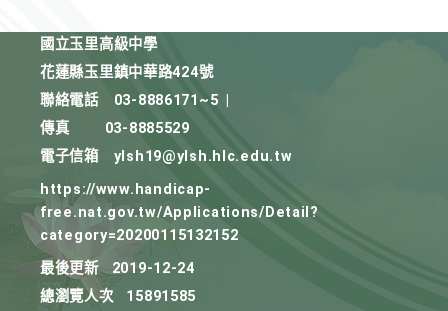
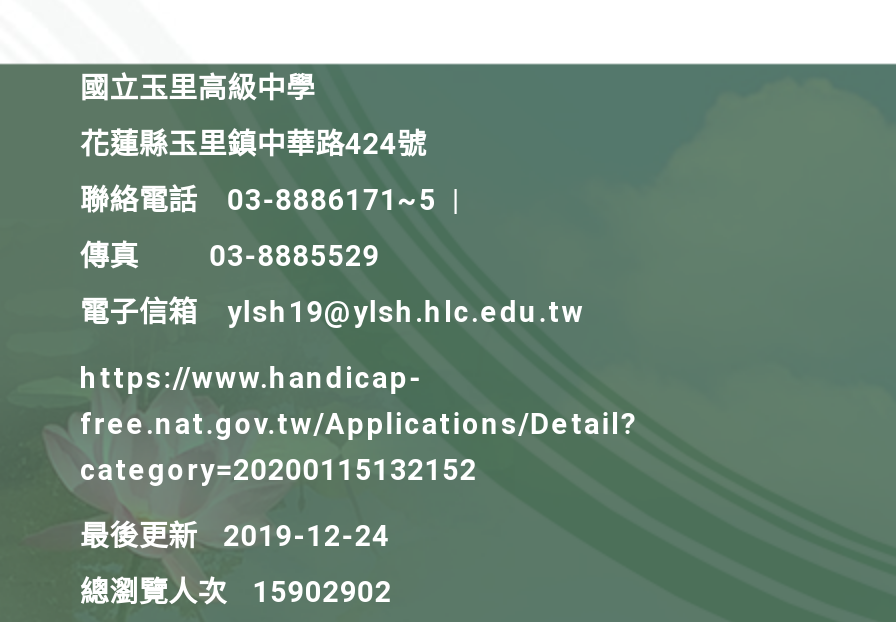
[40,288,196,305] 總瀏覽人次 15891585 -> [80,576,392,610] 總瀏覽人次 15902902

